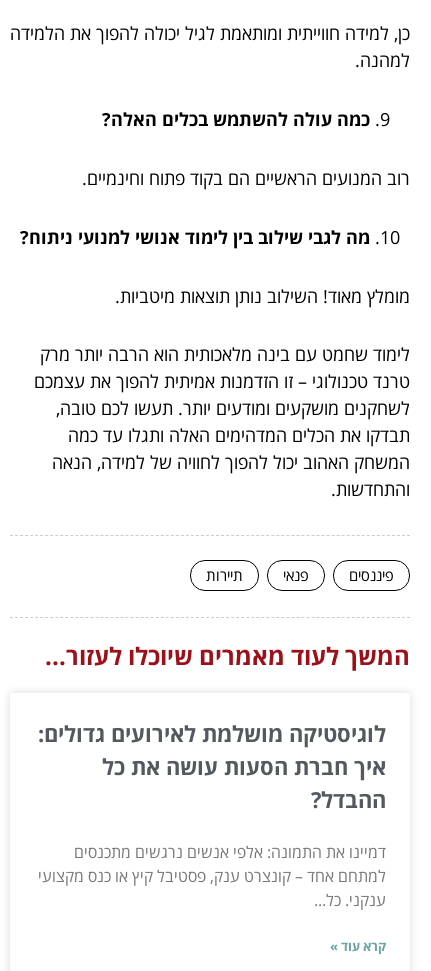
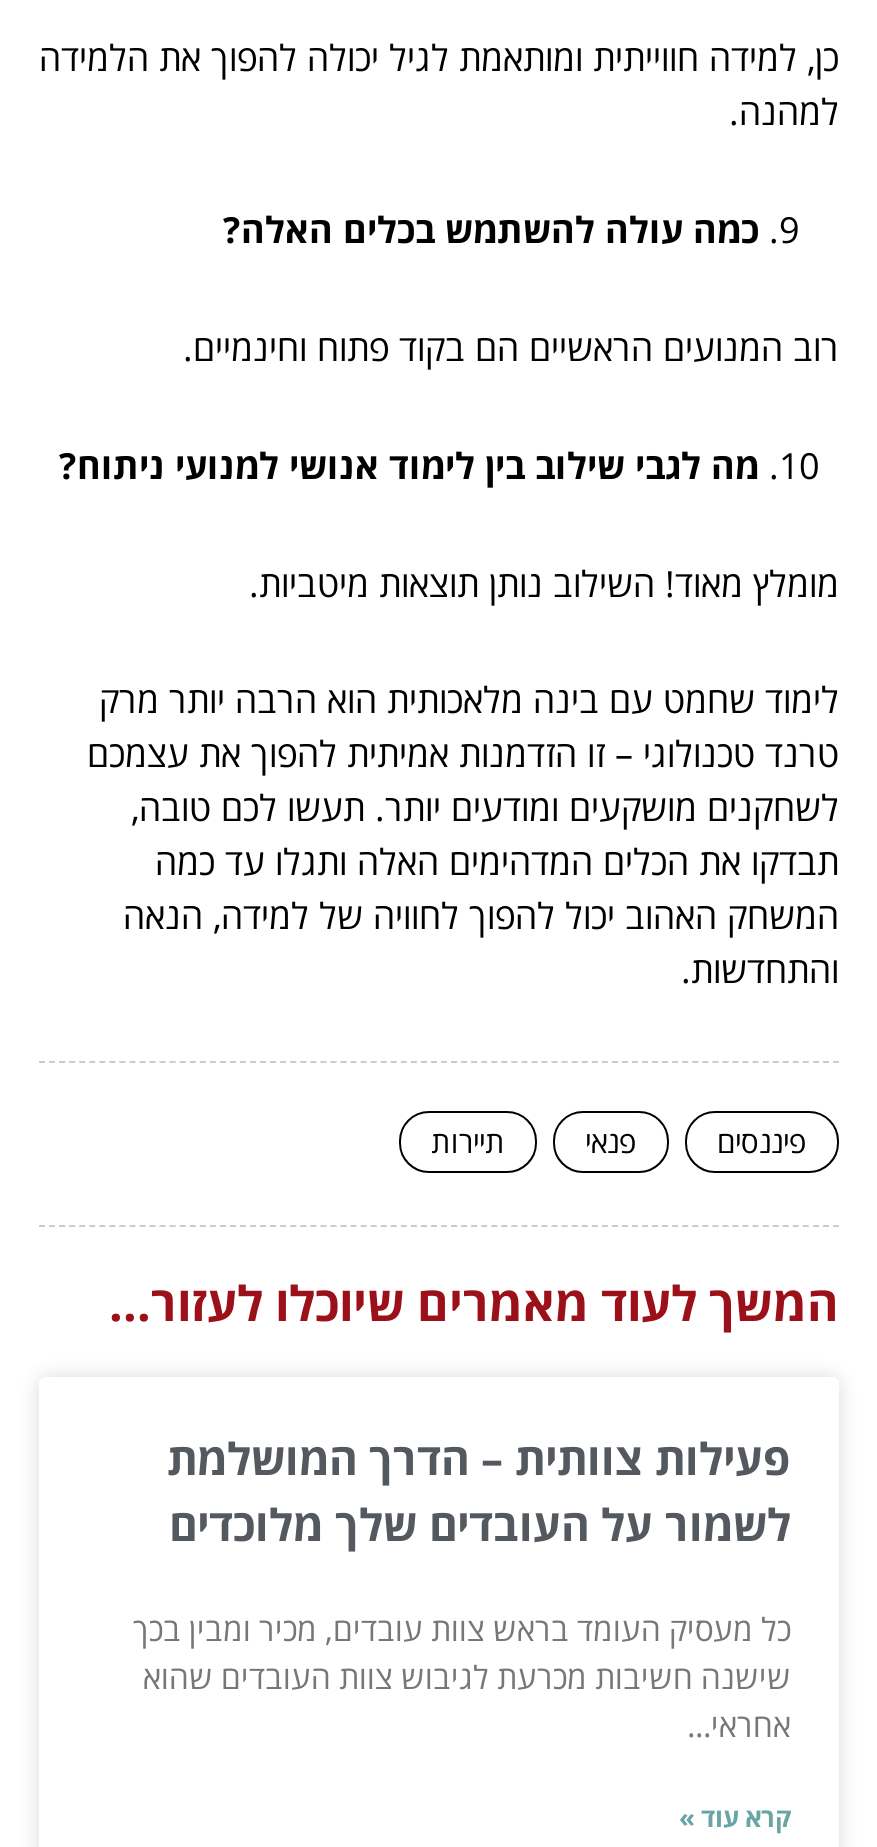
[38,718,386,814] לוגיסטיקה מושלמת לאירועים גדולים: | איך חברת הסעות עושה את כל | ההבדל? -> [167,1426,791,1552] פעילות צוותית – הדרך המושלמת | לשמור על העובדים שלך מלוכדים
[38,841,386,911] דמיינו את התמונה: אלפי אנשים נרגשים מתכנסים | למתחם אחד – קונצרט ענק, פסטיבל קיץ או כנס מקצועי | ענקני. כל... -> [133,1606,791,1746] כל מעסיק העומד בראש צוות עובדים, מכיר ומבין בכך | שישנה חשיבות מכרעת לגיבוש צוות העובדים שהוא | אחראי...

